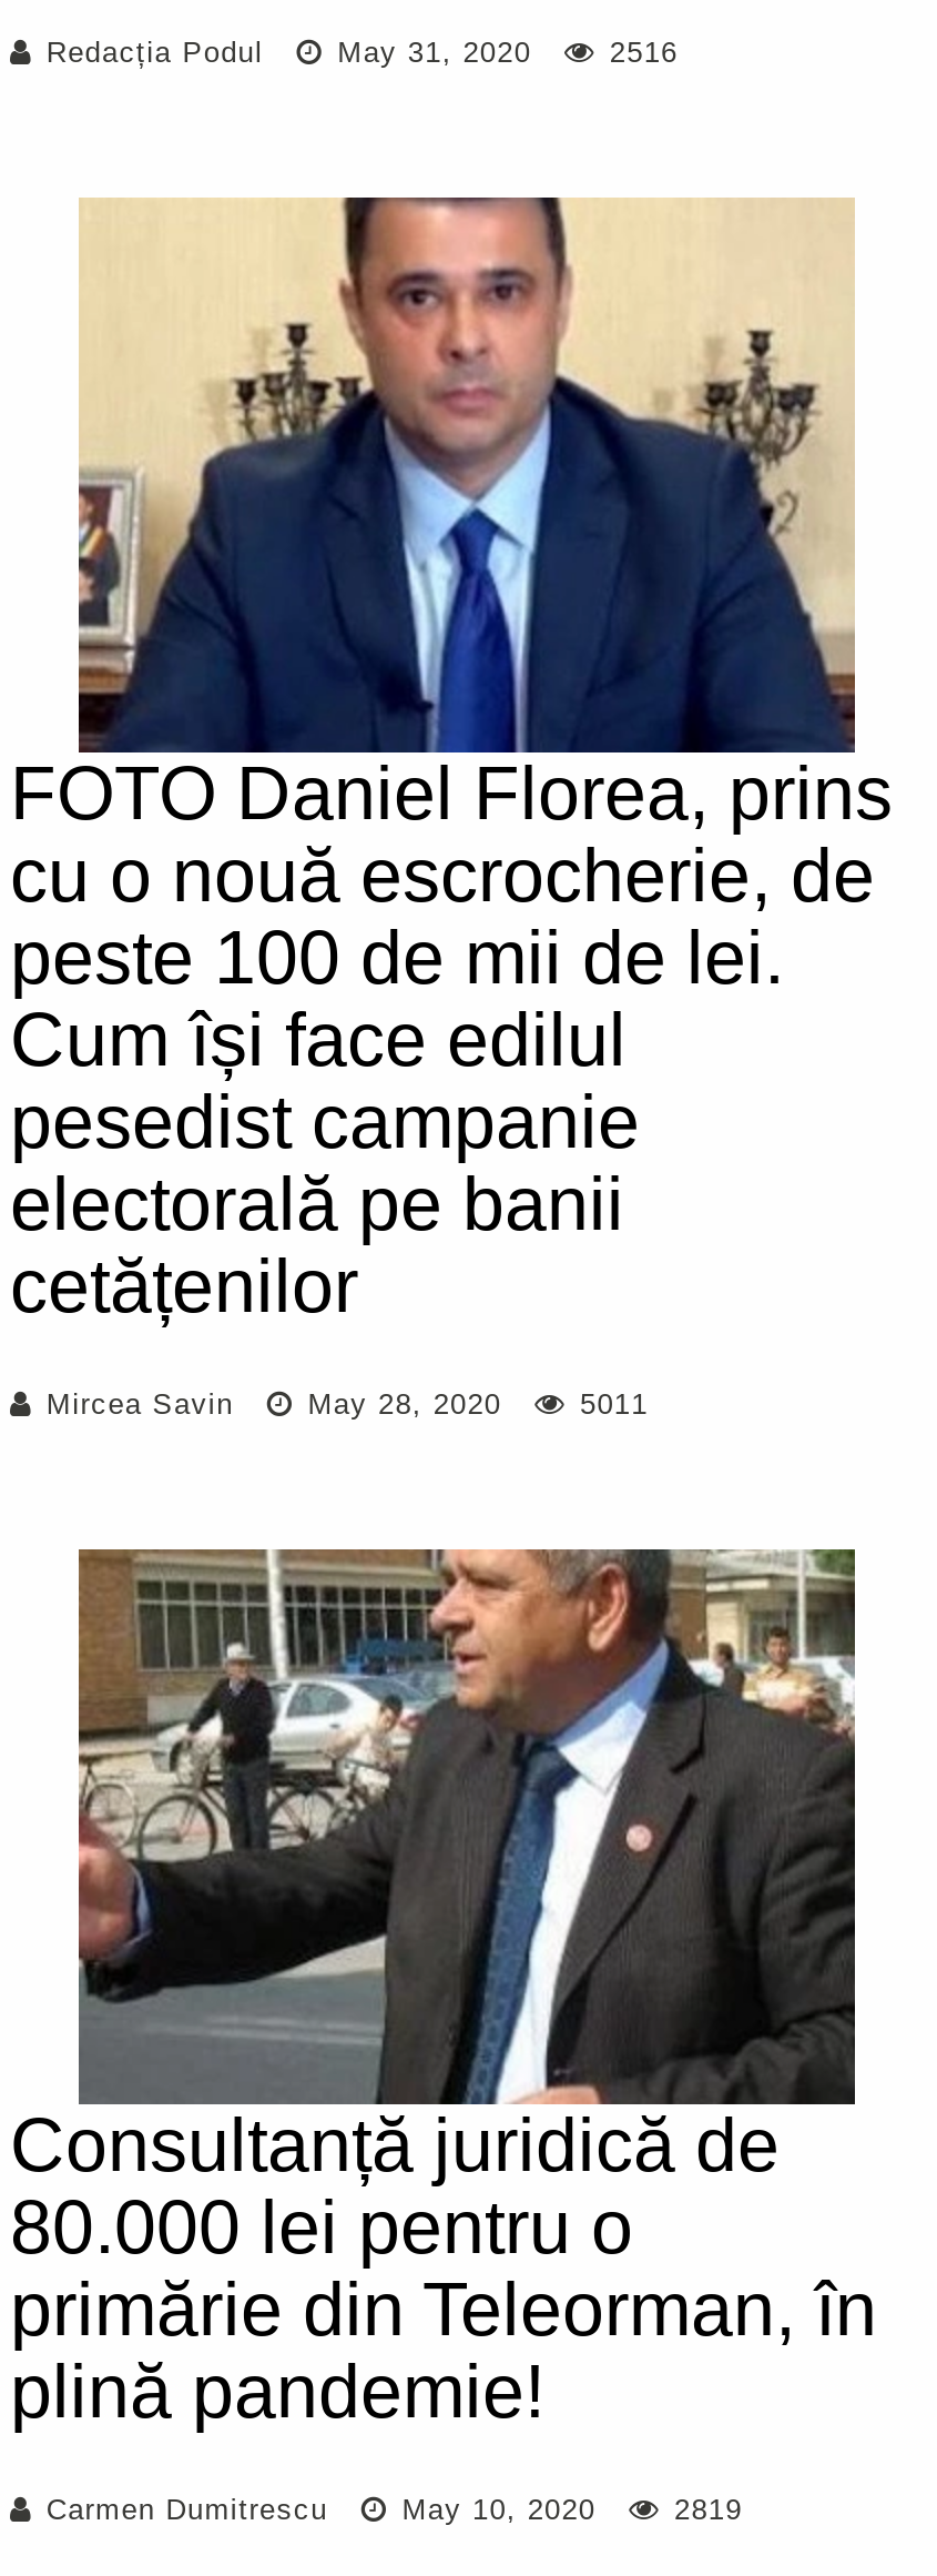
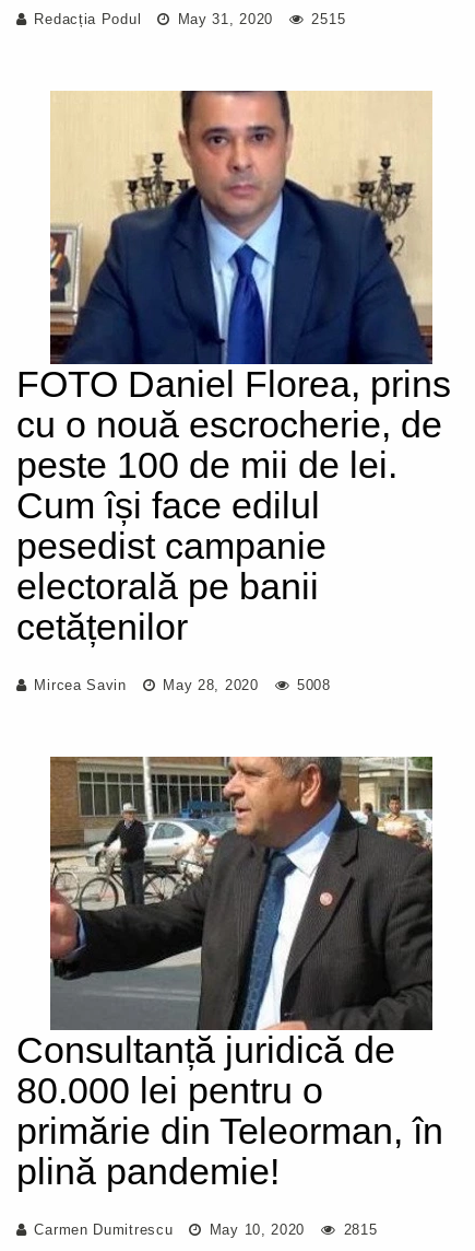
[599,36,678,69] 2516 -> [307,11,345,27] 2515
[570,1387,648,1421] 5011 -> [292,677,331,693] 5008
[664,2493,743,2526] 2819 -> [338,1221,377,1238] 2815

